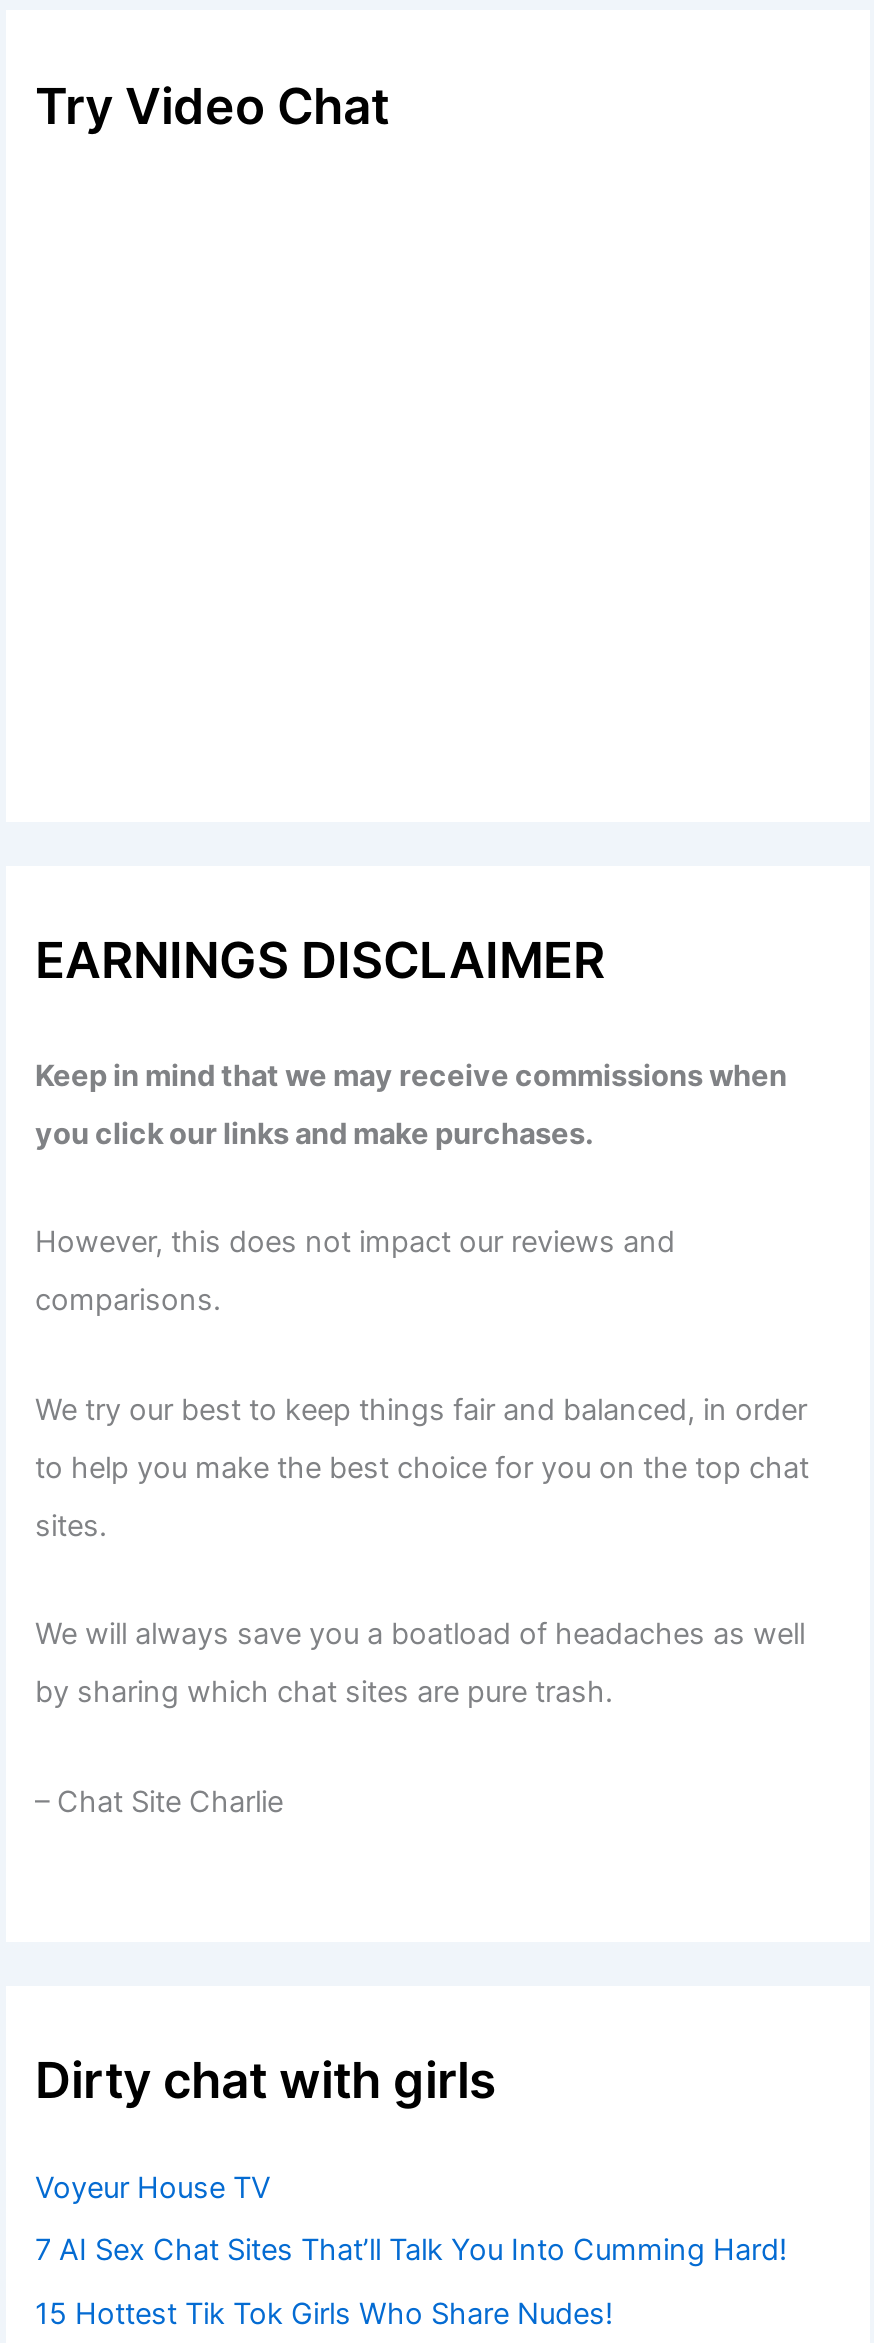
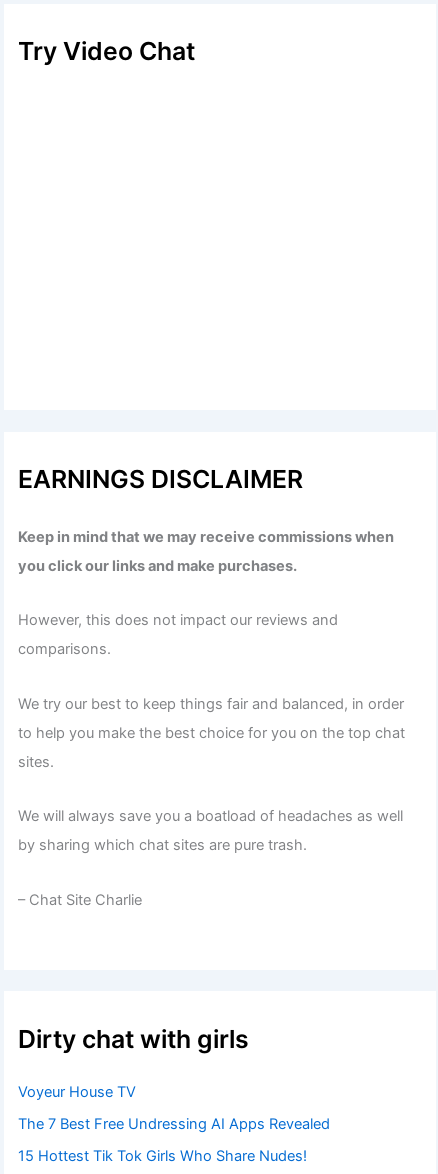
[35,2233,787,2269] 7 AI Sex Chat Sites That’ll Talk You Into Cumming Hard! -> [18,1115,330,1133] The 7 Best Free Undressing AI Apps Revealed

